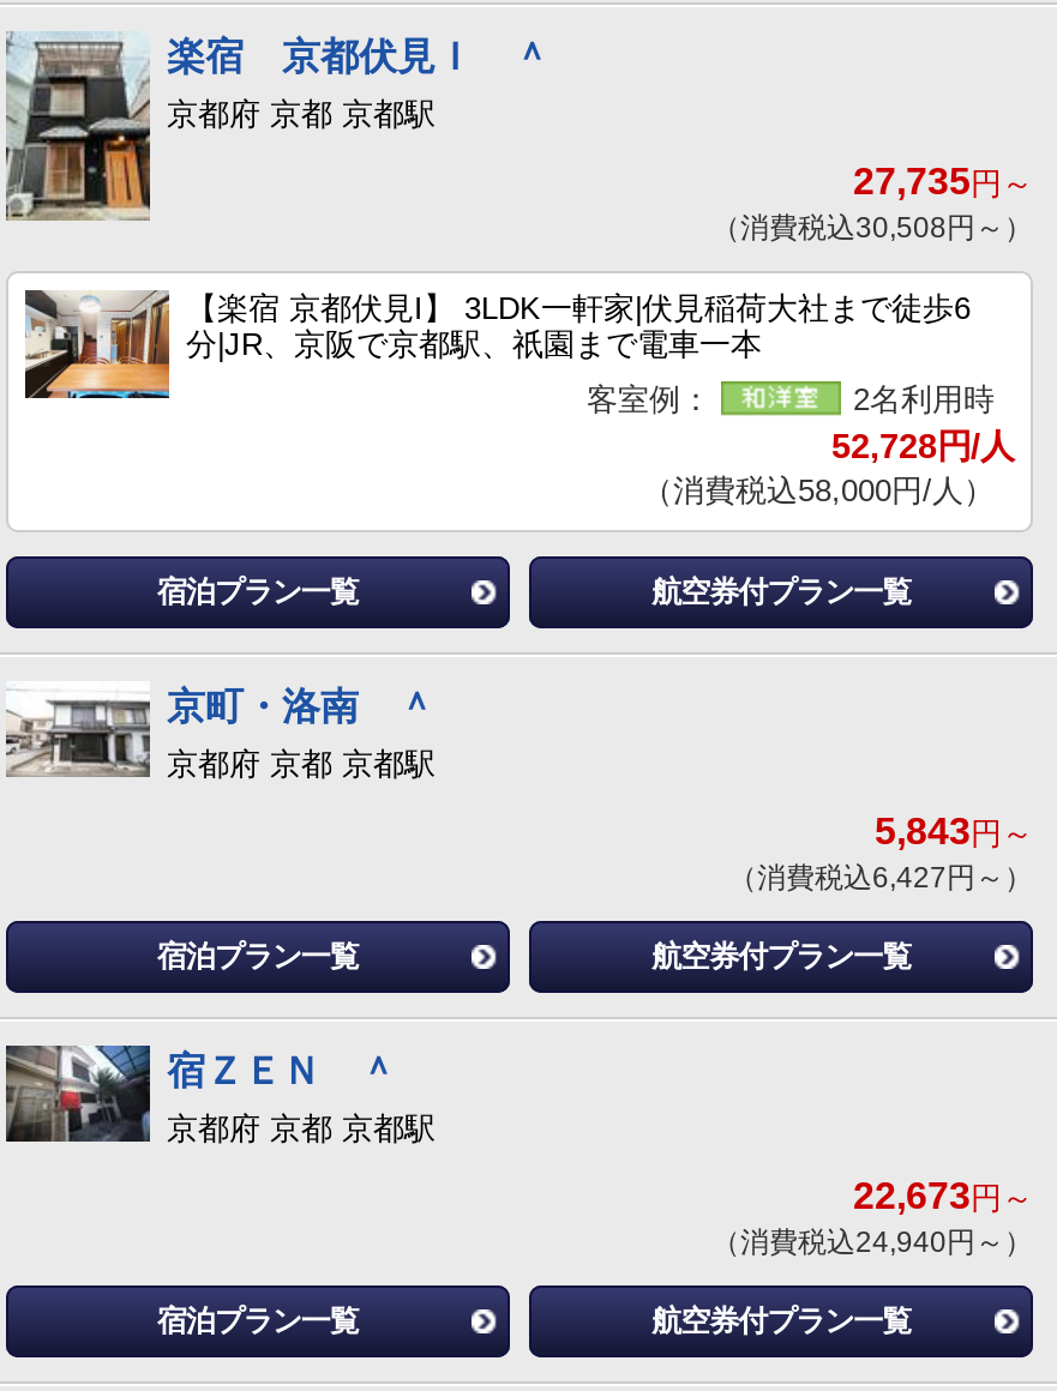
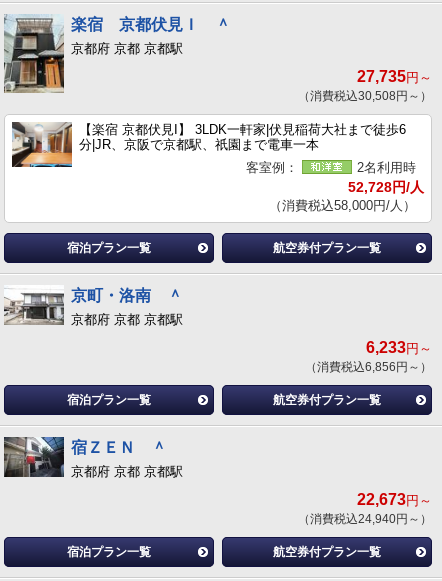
[875,810,1033,850] 5,843円～ -> [366,339,432,356] 6,233円～
[728,860,1033,894] （消費税込6,427円～） -> [305,360,432,374] （消費税込6,856円～）

